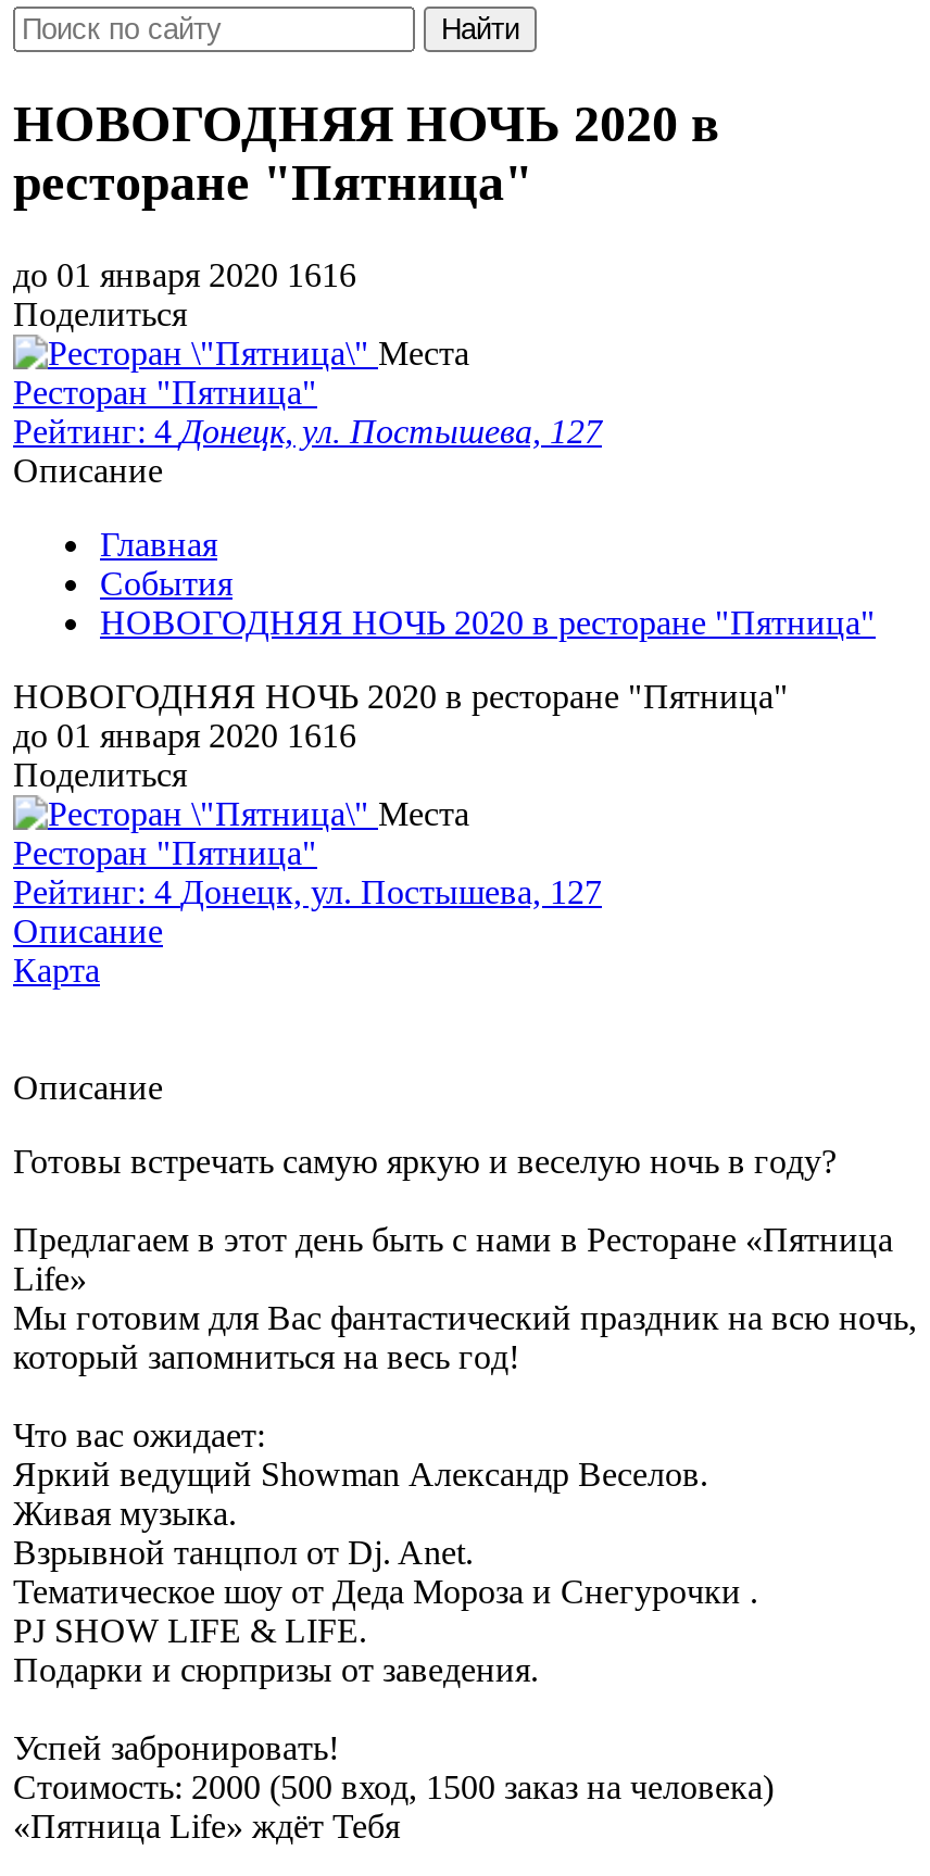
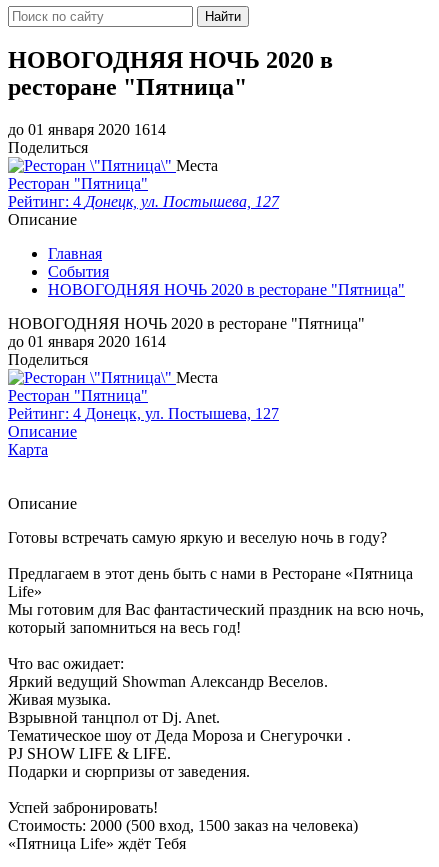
[13,256,356,293] до 01 января 2020 1616 -> [8,121,166,138] до 01 января 2020 1614
[13,717,356,753] до 01 января 2020 1616 -> [8,333,166,350] до 01 января 2020 1614

